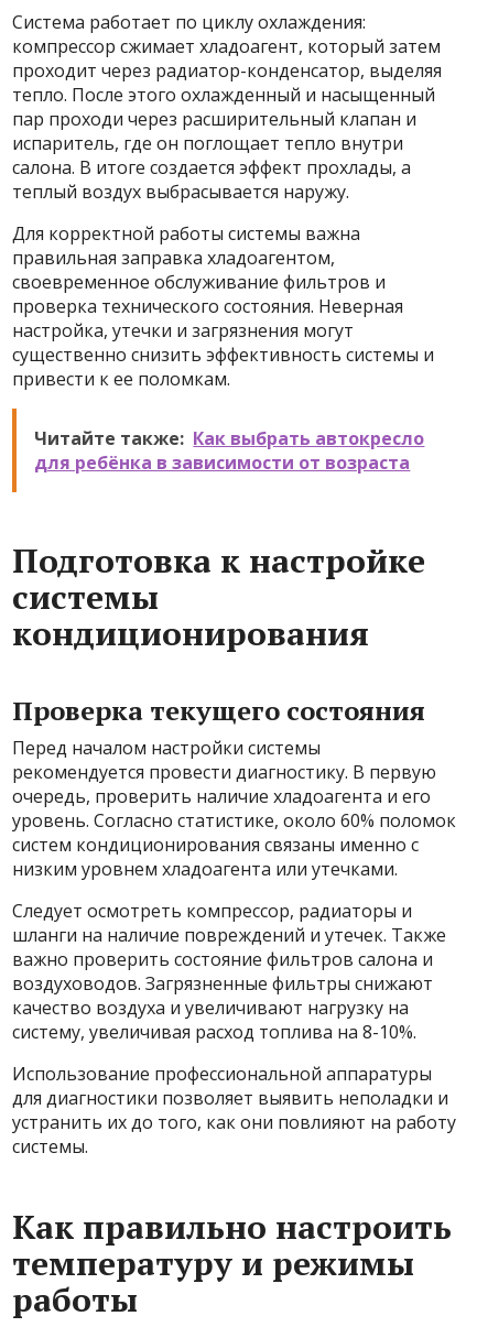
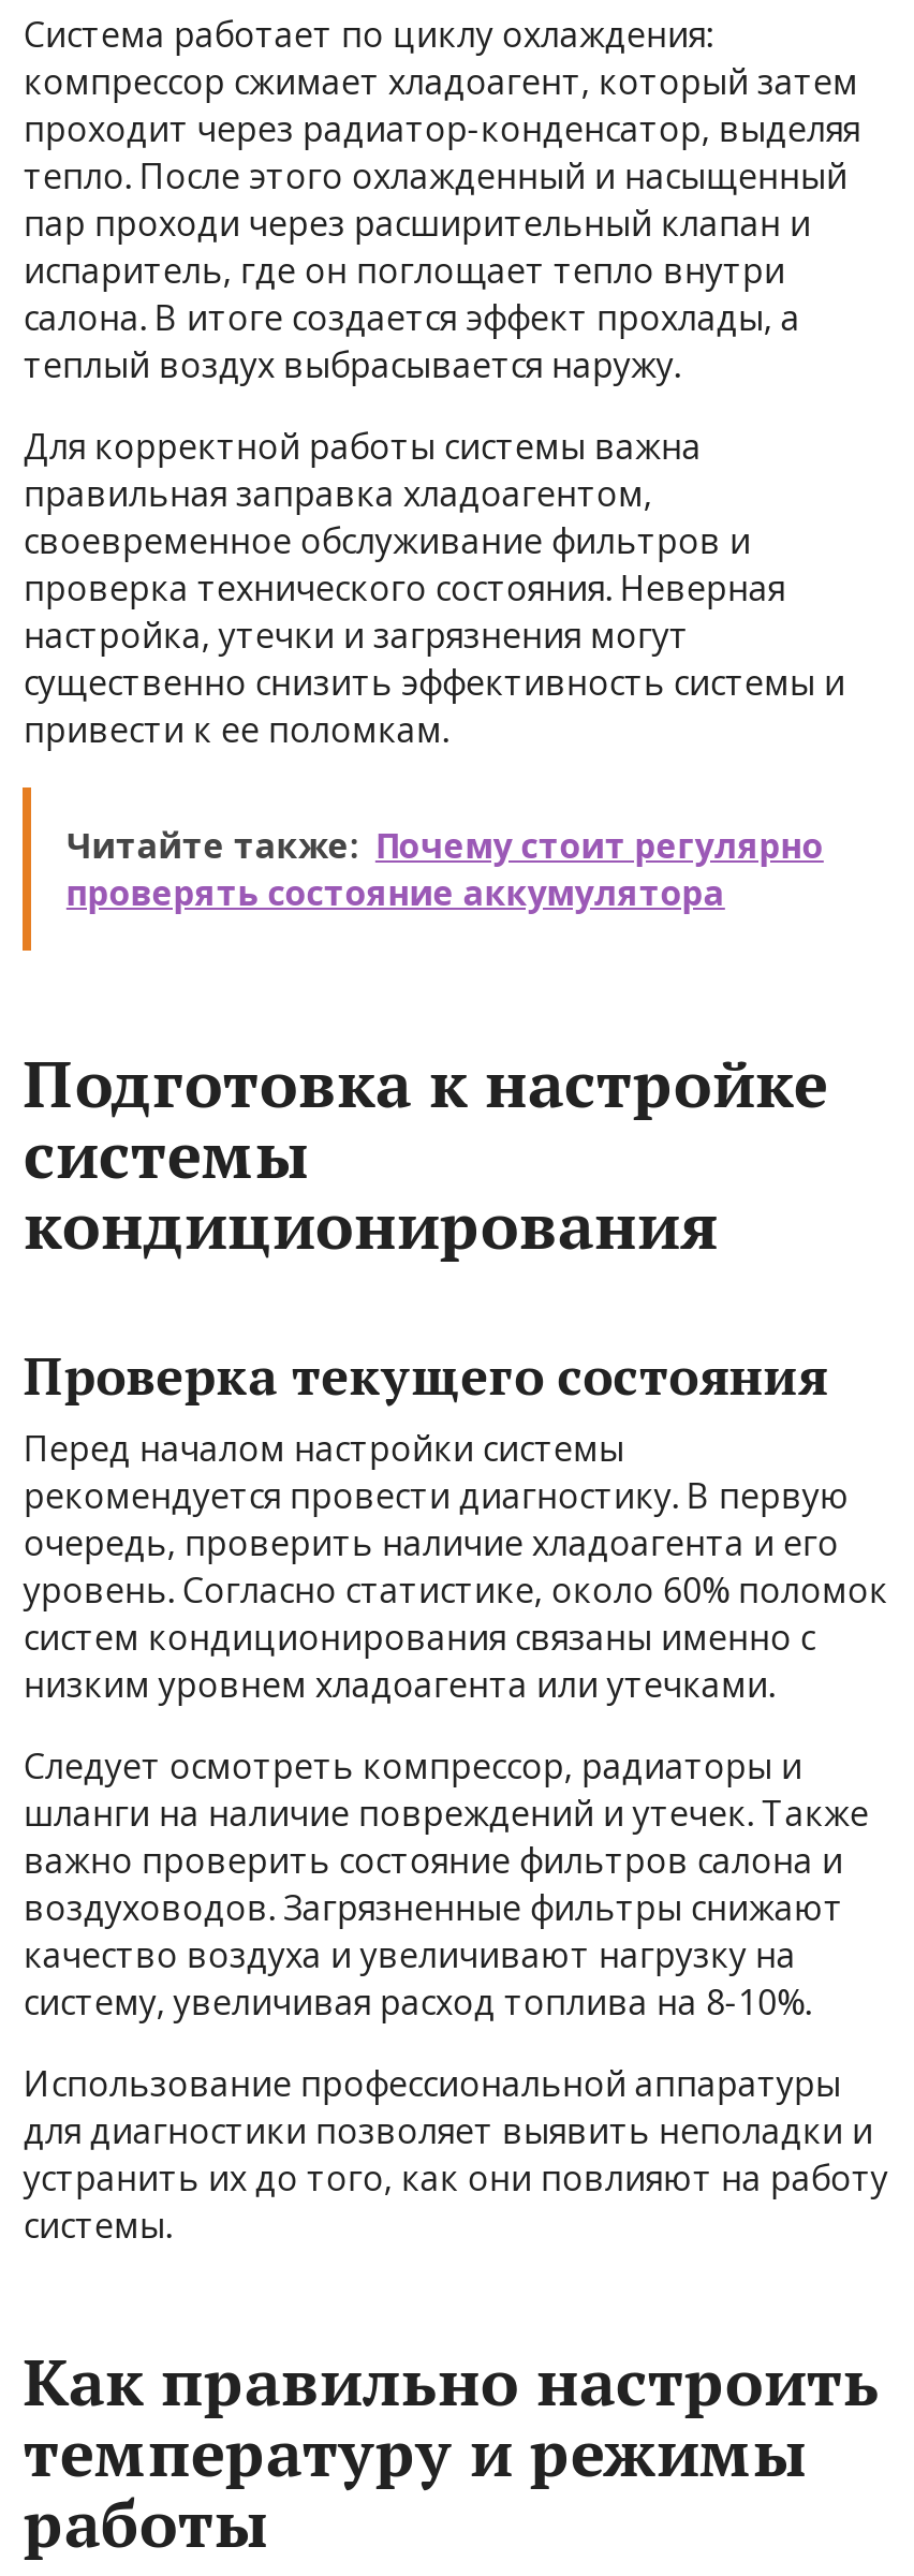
[35,426,425,475] Читайте также: Как выбрать автокресло | для ребёнка в зависимости от возраста -> [66,822,824,916] Читайте также: Почему стоит регулярно | проверять состояние аккумулятора

